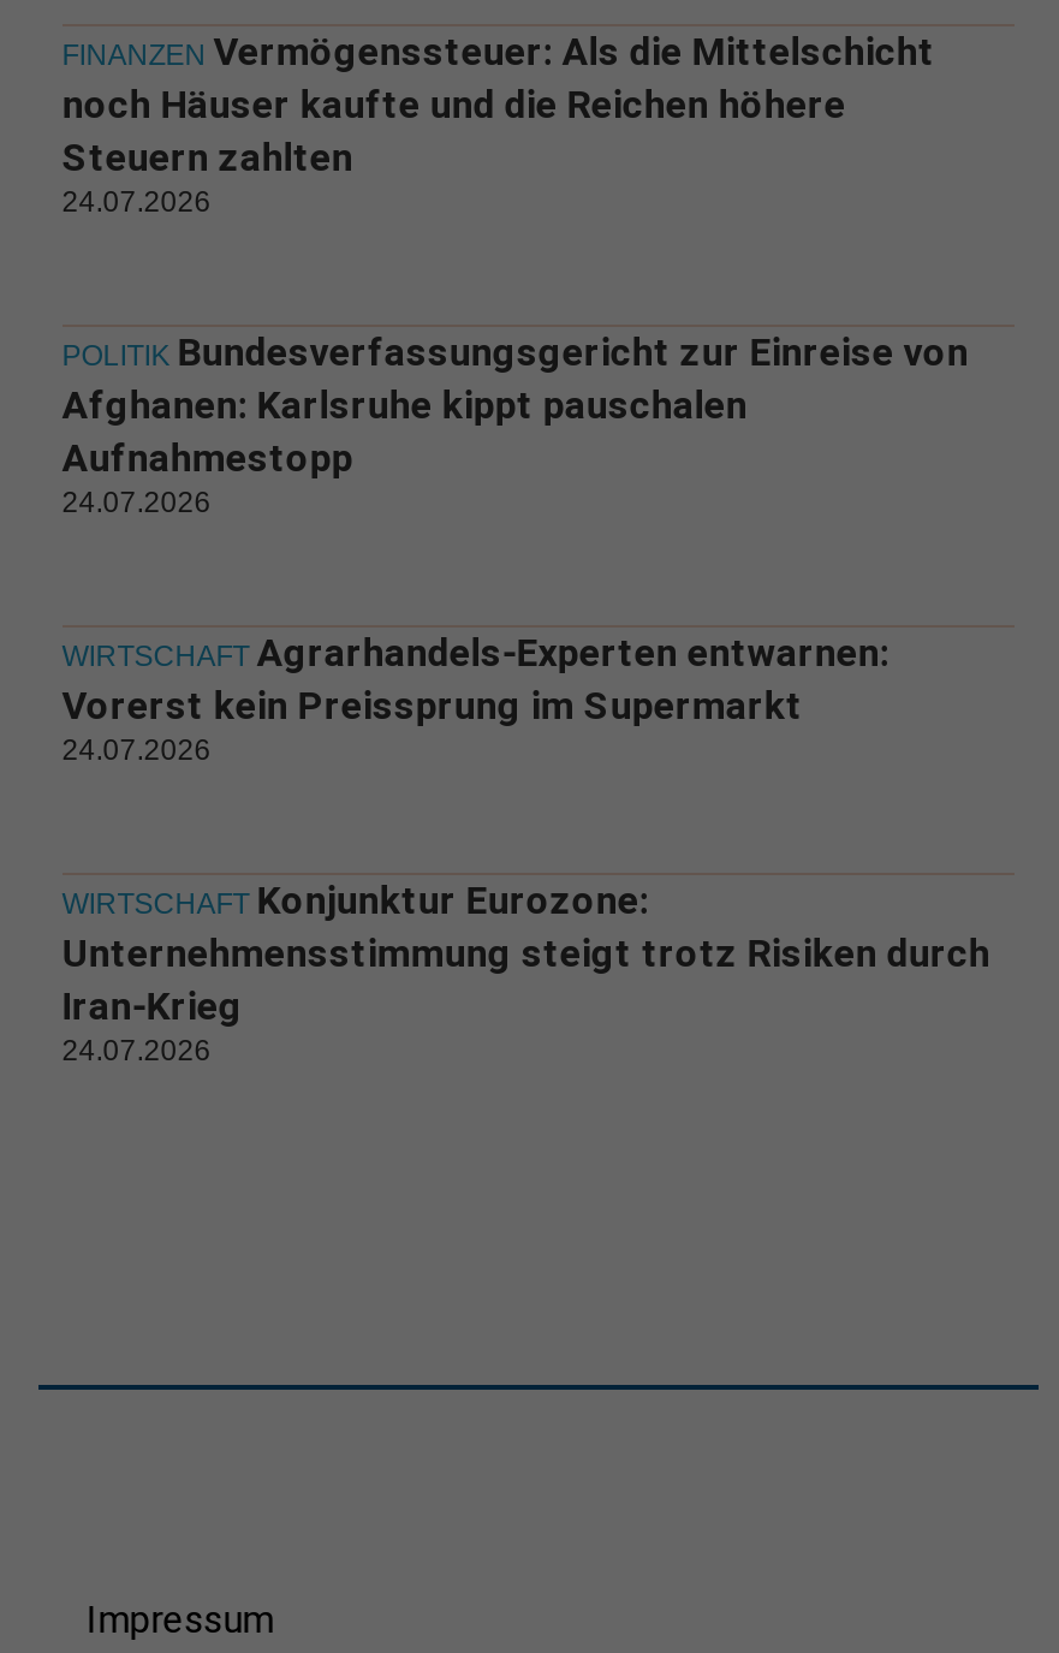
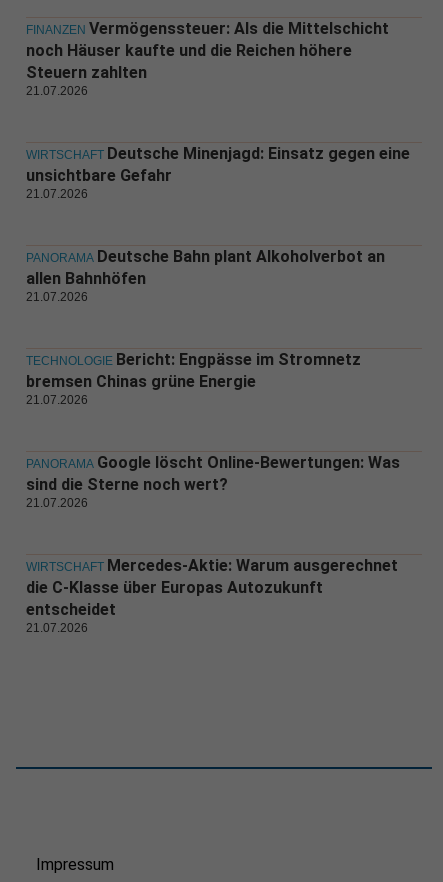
[62,186,990,1068] 24.07.2026 | POLITIK Bundesverfassungsgericht zur Einreise von | Afghanen: Karlsruhe kippt pauschalen | Aufnahmestopp | 24.07.2026 | WIRTSCHAFT Agrarhandels-Experten entwarnen: | Vorerst kein Preissprung im Supermarkt | 24.07.2026 | WIRTSCHAFT Konjunktur Eurozone: | Unternehmensstimmung steigt trotz Risiken durch | Iran-Krieg | 24.07.2026 -> [26,84,410,635] 21.07.2026 | WIRTSCHAFT Deutsche Minenjagd: Einsatz gegen eine | unsichtbare Gefahr | 21.07.2026 | PANORAMA Deutsche Bahn plant Alkoholverbot an | allen Bahnhöfen | 21.07.2026 | TECHNOLOGIE Bericht: Engpässe im Stromnetz | bremsen Chinas grüne Energie | 21.07.2026 | PANORAMA Google löscht Online-Bewertungen: Was | sind die Sterne noch wert? | 21.07.2026 | WIRTSCHAFT Mercedes-Aktie: Warum ausgerechnet | die C-Klasse über Europas Autozukunft | entscheidet | 21.07.2026

